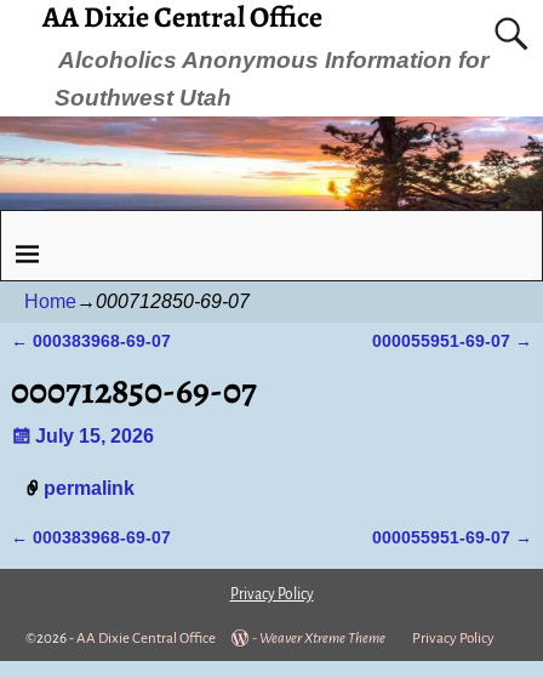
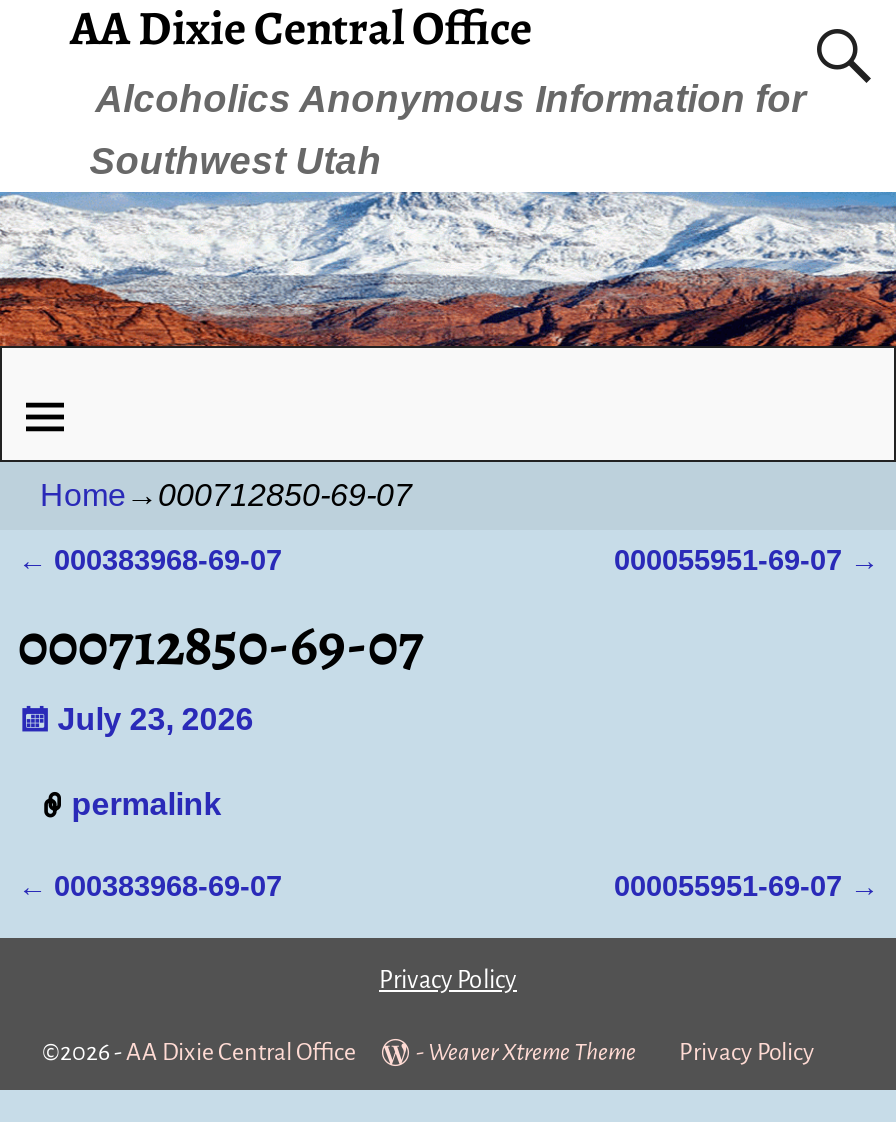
[4,115,539,211] [image] -> [6,190,890,348] [image]
[35,426,154,446] July 15, 2026 -> [57,701,253,735] July 23, 2026

